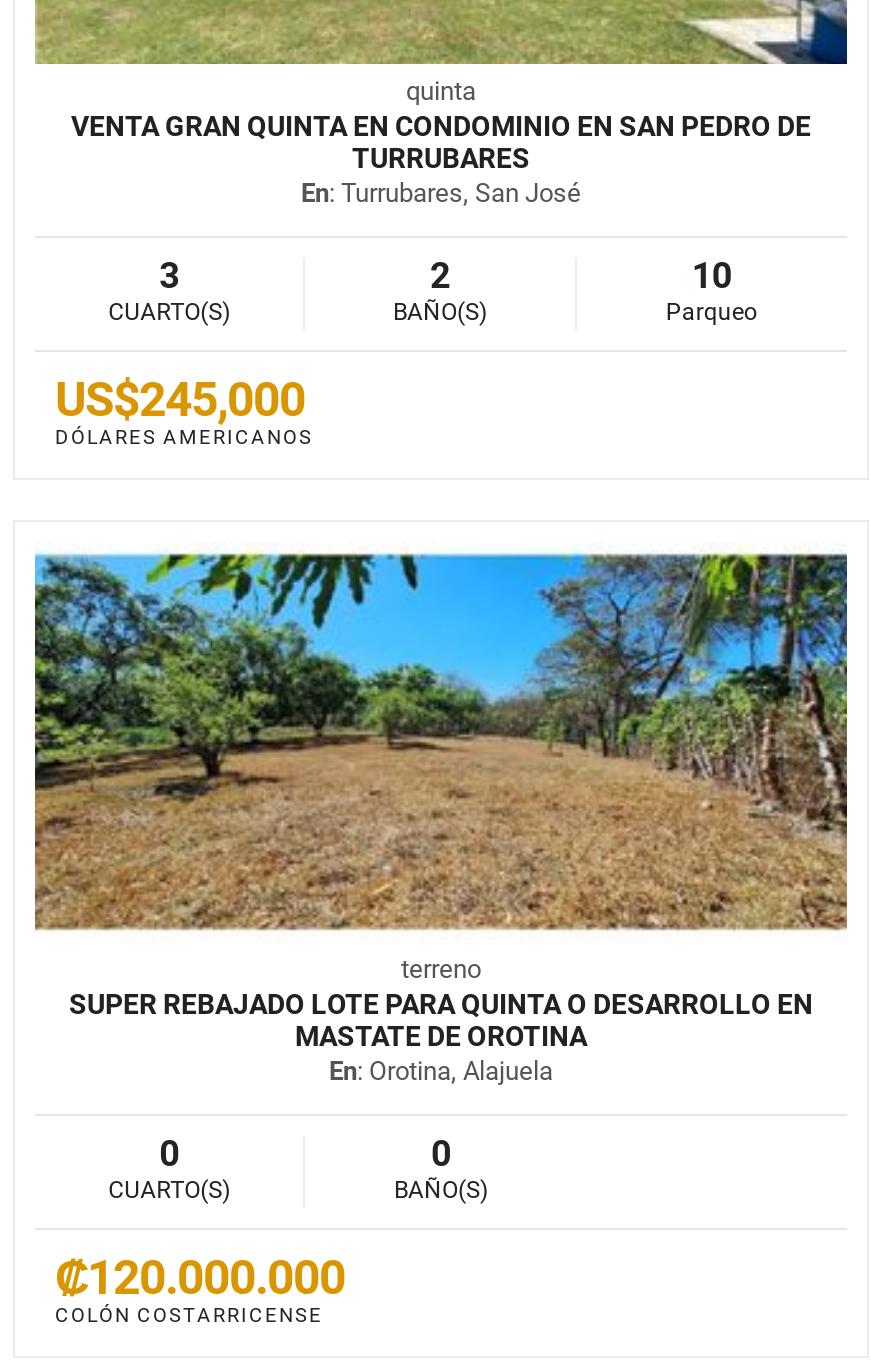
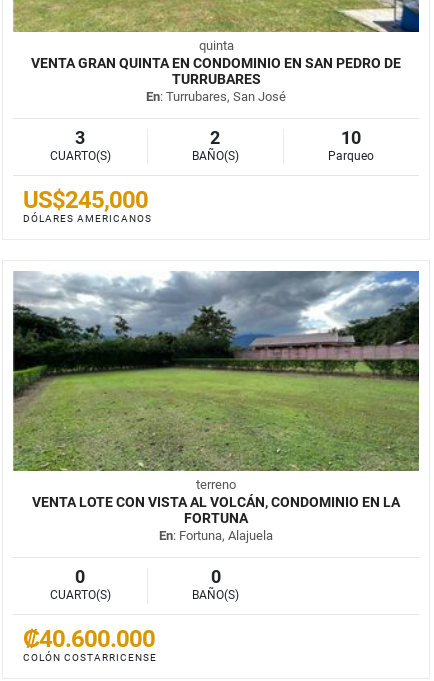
[33,542,849,1086] [image] | SUPER REBAJADO LOTE PARA QUINTA O DESARROLLO EN | MASTATE DE OROTINA | En: Orotina, Alajuela -> [12,270,420,543] [image] | VENTA LOTE CON VISTA AL VOLCÁN, CONDOMINIO EN LA | FORTUNA | En: Fortuna, Alajuela
[55,1250,345,1306] ₡120.000.000 -> [23,625,155,653] ₡40.600.000

